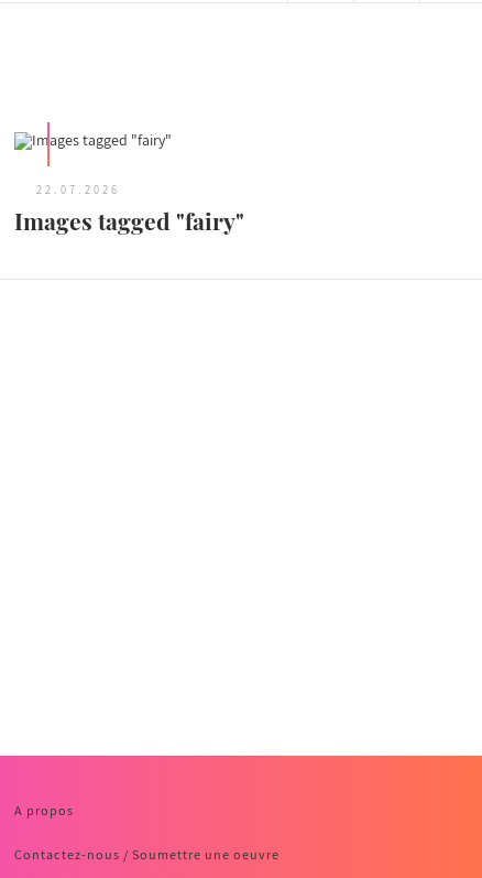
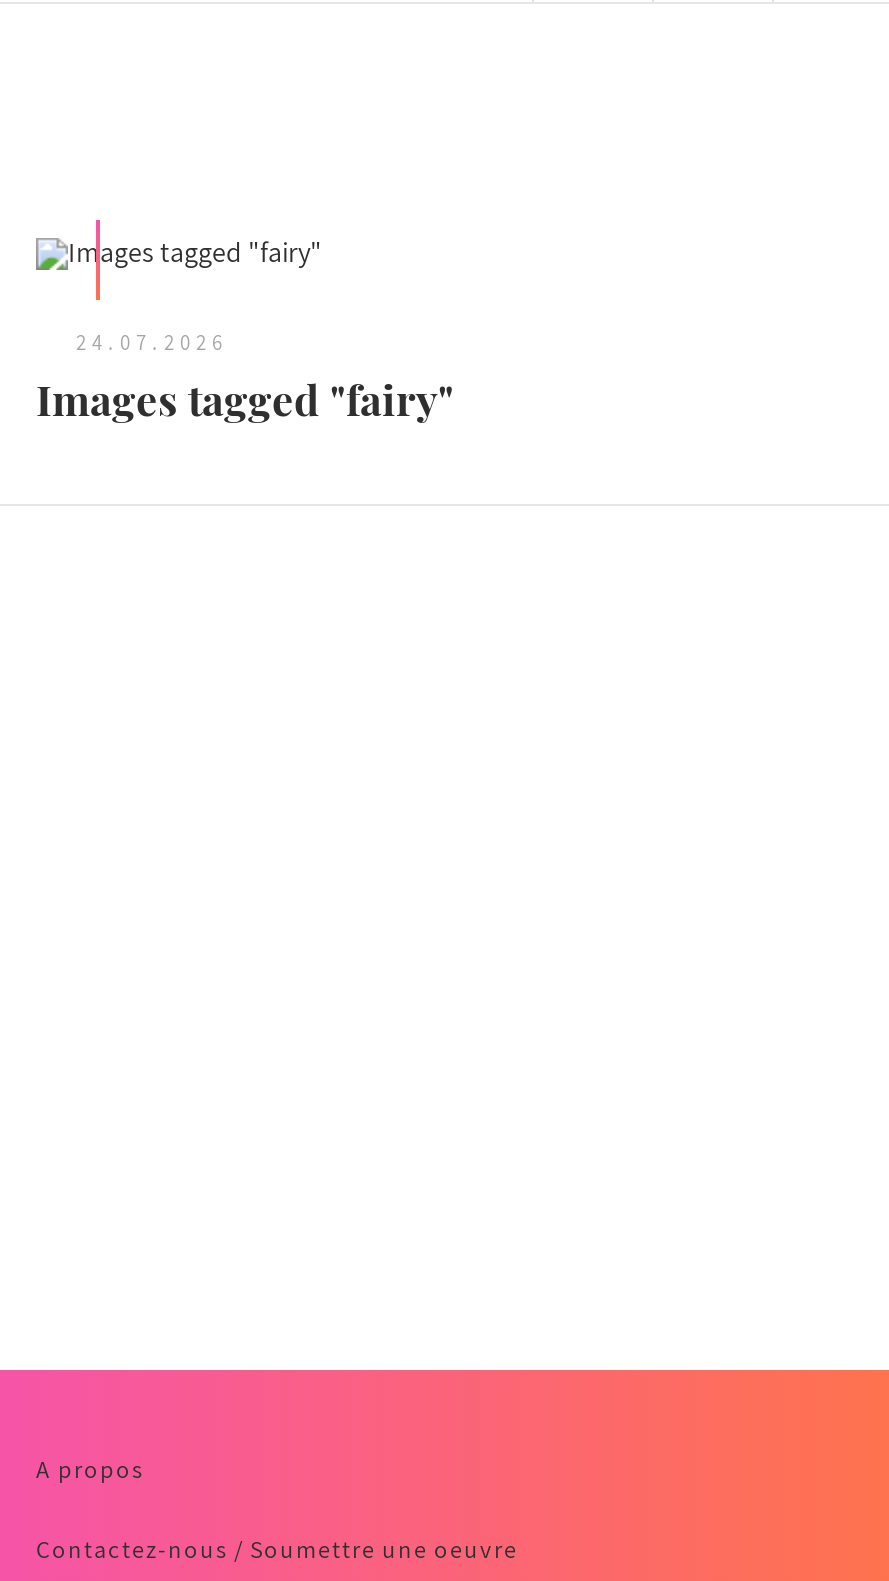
[36,182,120,197] 22.07.2026 -> [76,328,228,356] 24.07.2026

